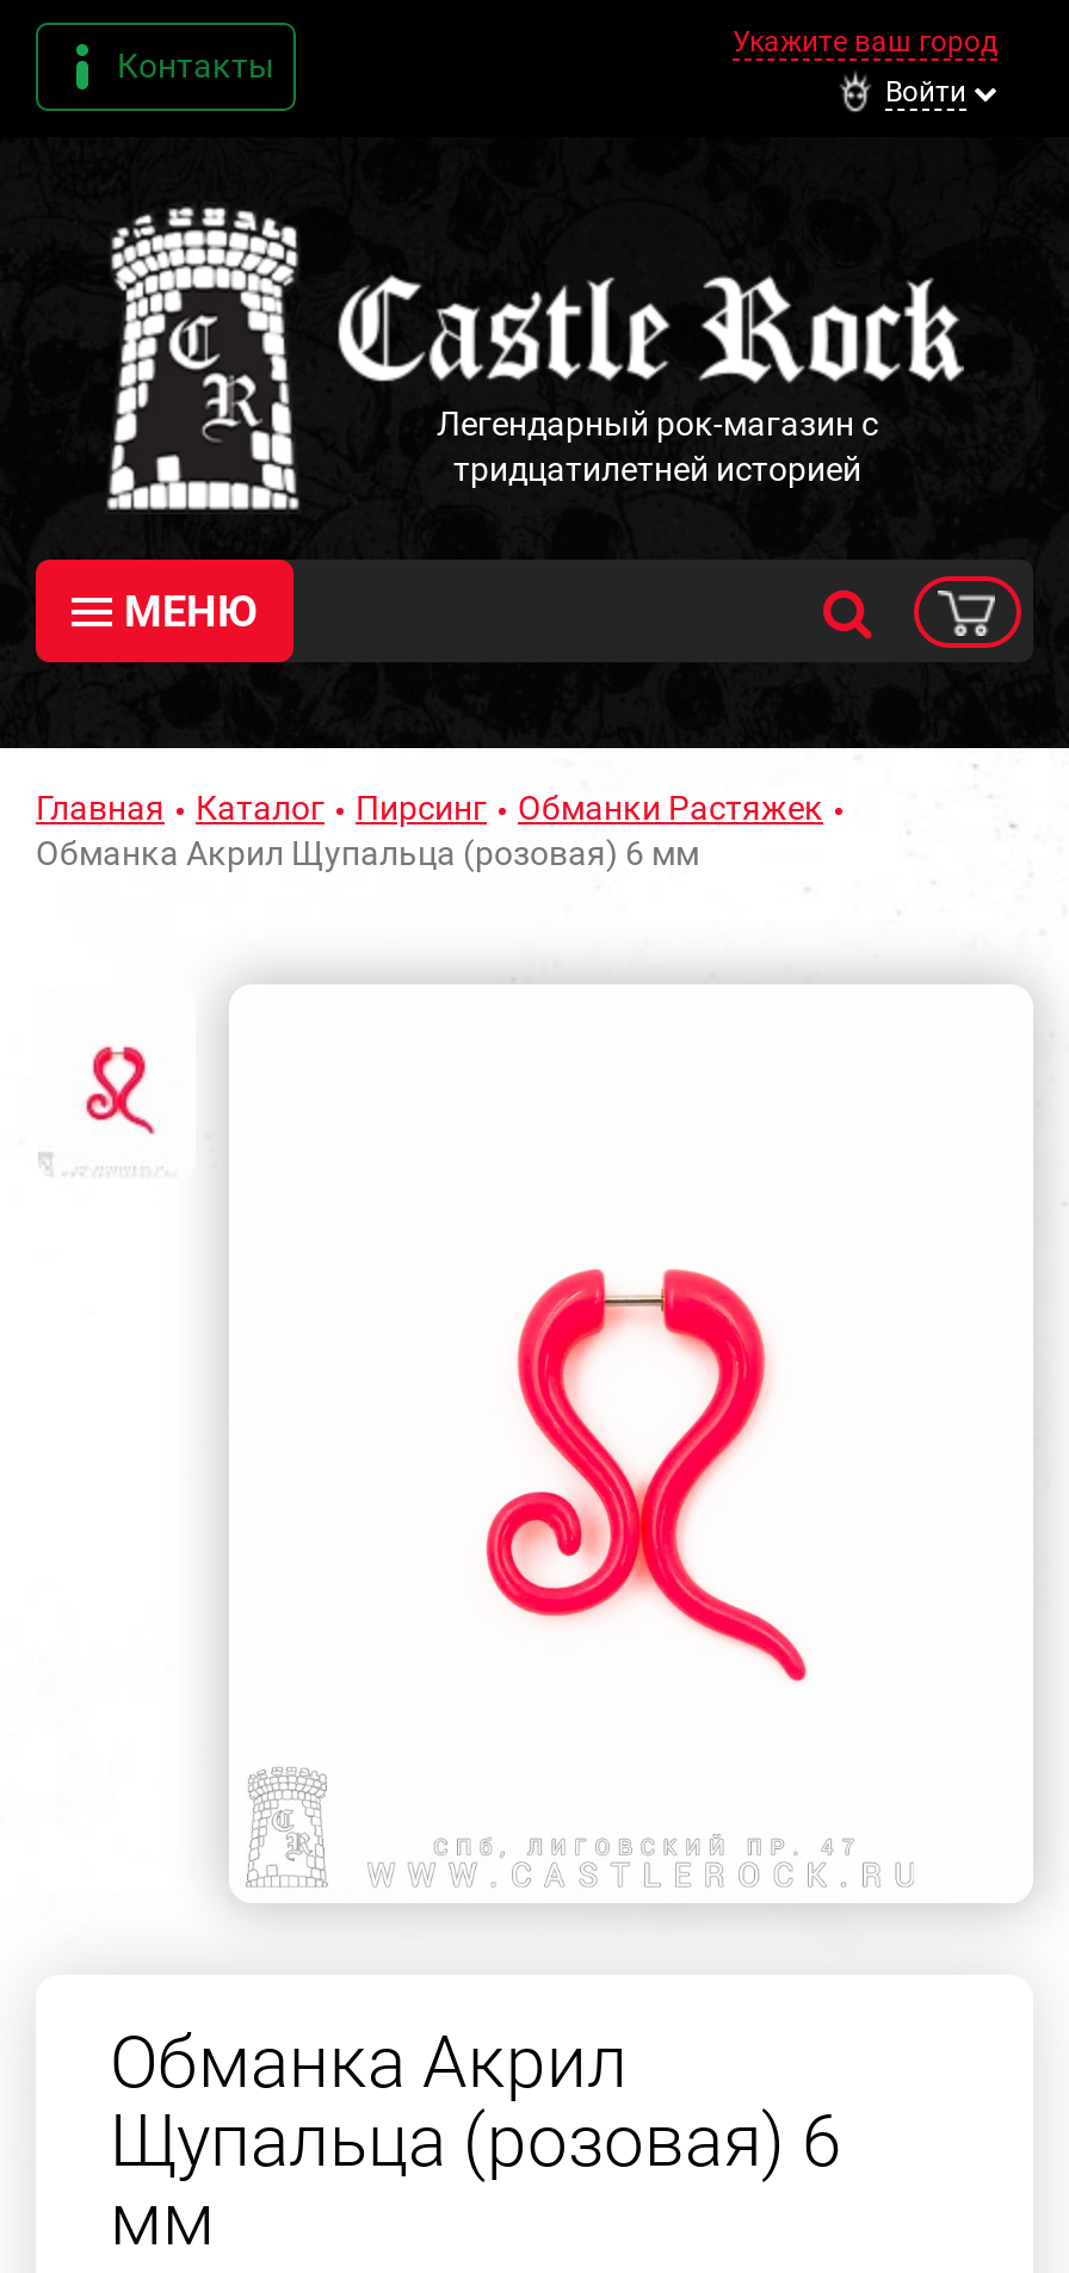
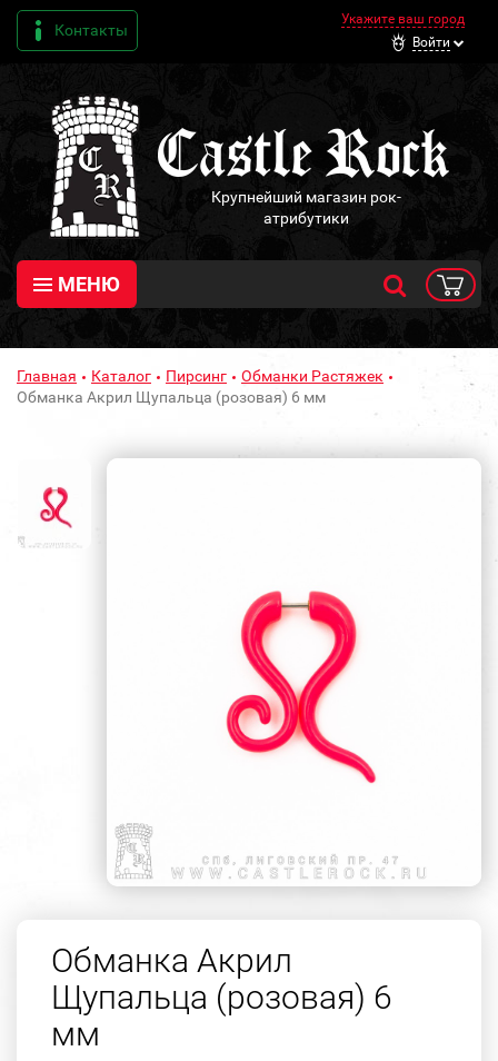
[437,404,878,488] Легендарный рок-магазин с | тридцатилетней историей -> [211,188,401,227] Крупнейший магазин рок- | атрибутики

